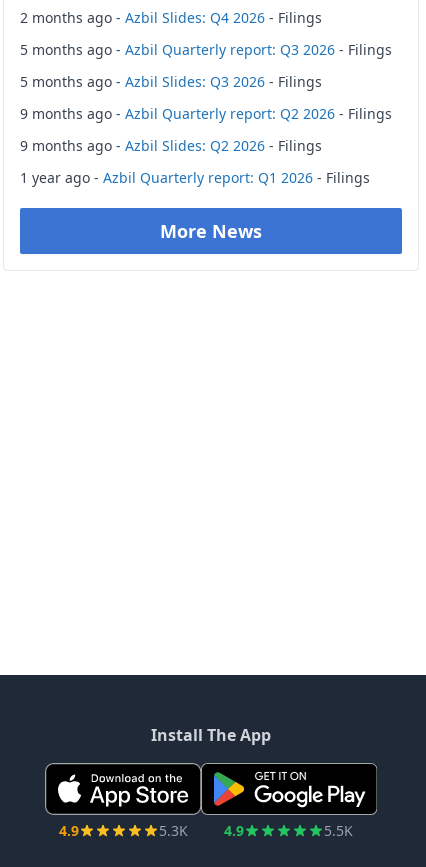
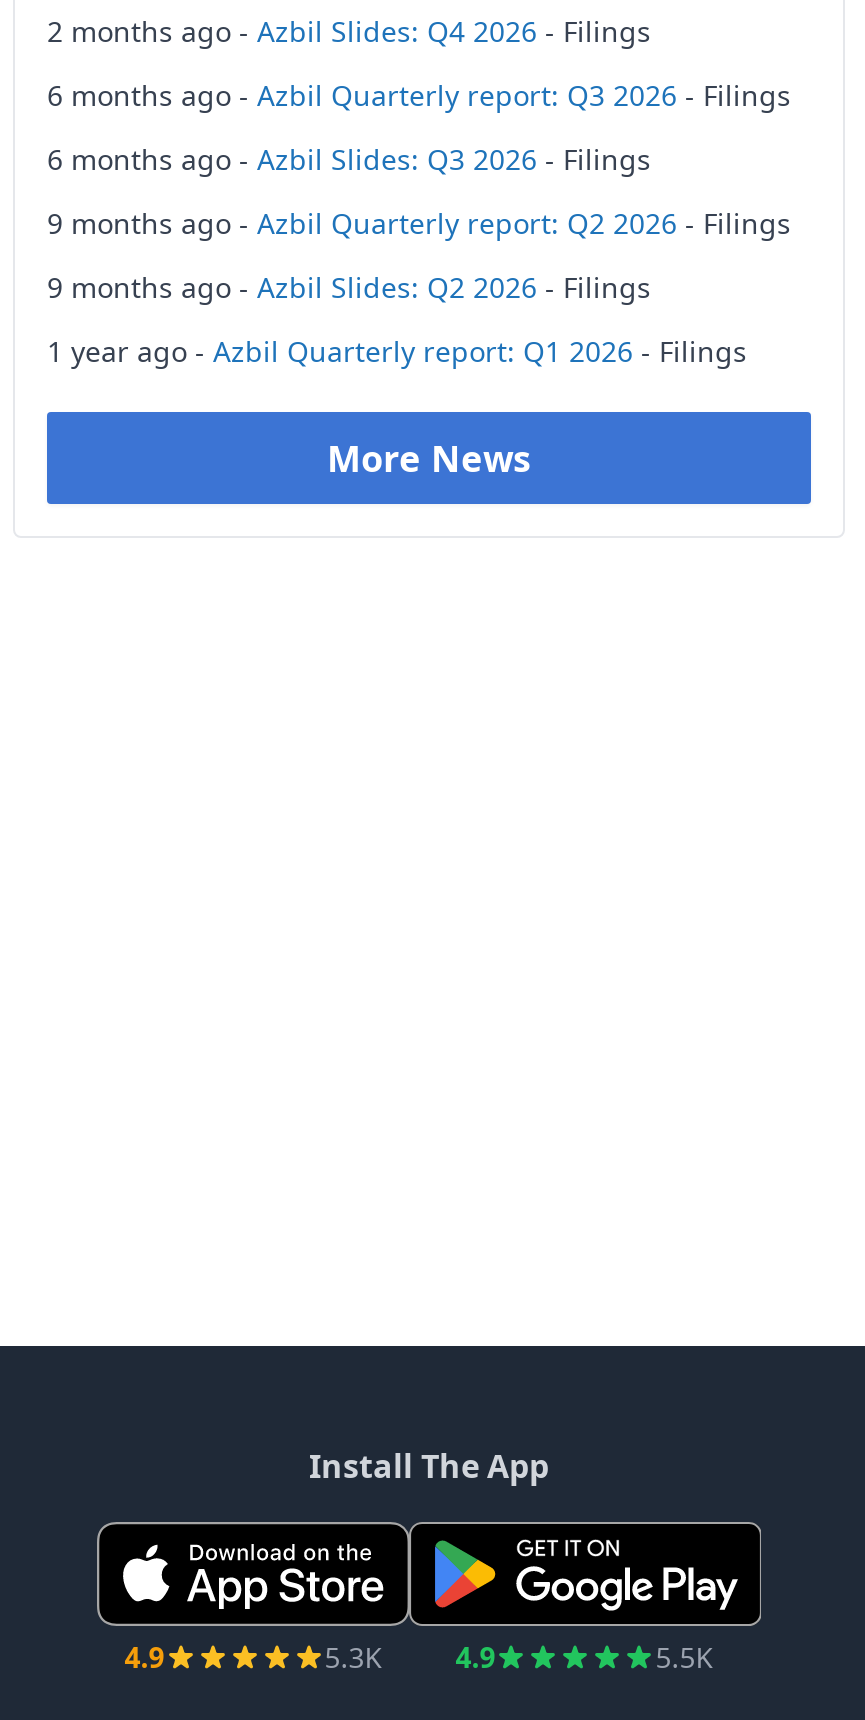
[20,40,392,59] 5 months ago - Azbil Quarterly report: Q3 2026 - Filings -> [47,76,791,114] 6 months ago - Azbil Quarterly report: Q3 2026 - Filings
[20,72,322,91] 5 months ago - Azbil Slides: Q3 2026 - Filings -> [47,140,651,178] 6 months ago - Azbil Slides: Q3 2026 - Filings

